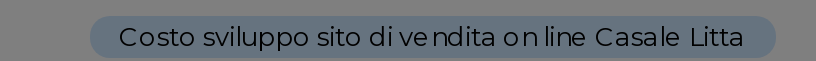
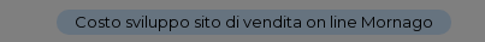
[119,19,745,51] Costo sviluppo sito di vendita on line Casale Litta -> [75,12,433,31] Costo sviluppo sito di vendita on line Mornago

